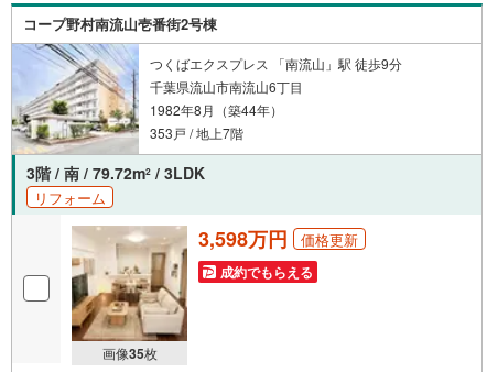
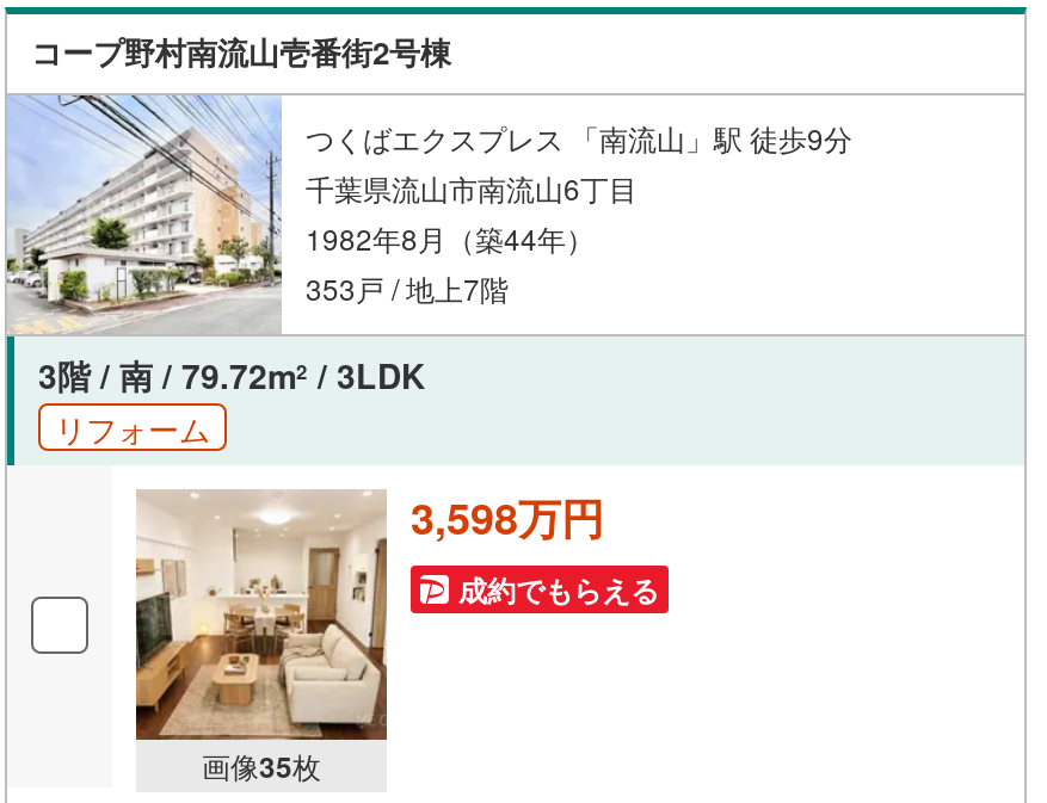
[301,229,358,250] 価格更新 -> none

